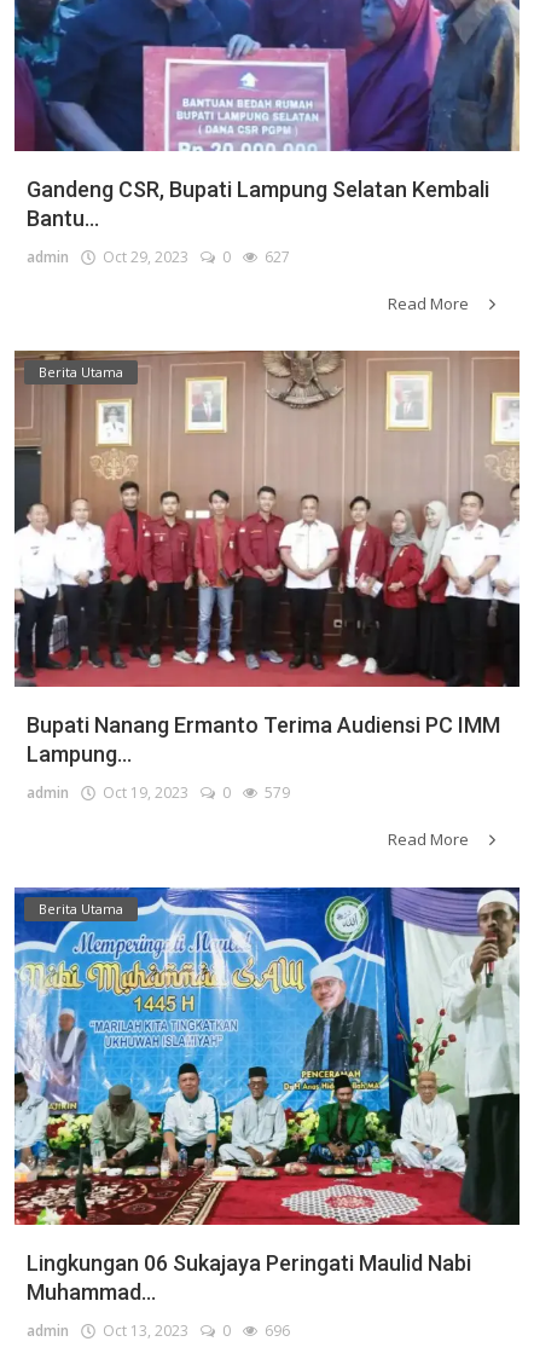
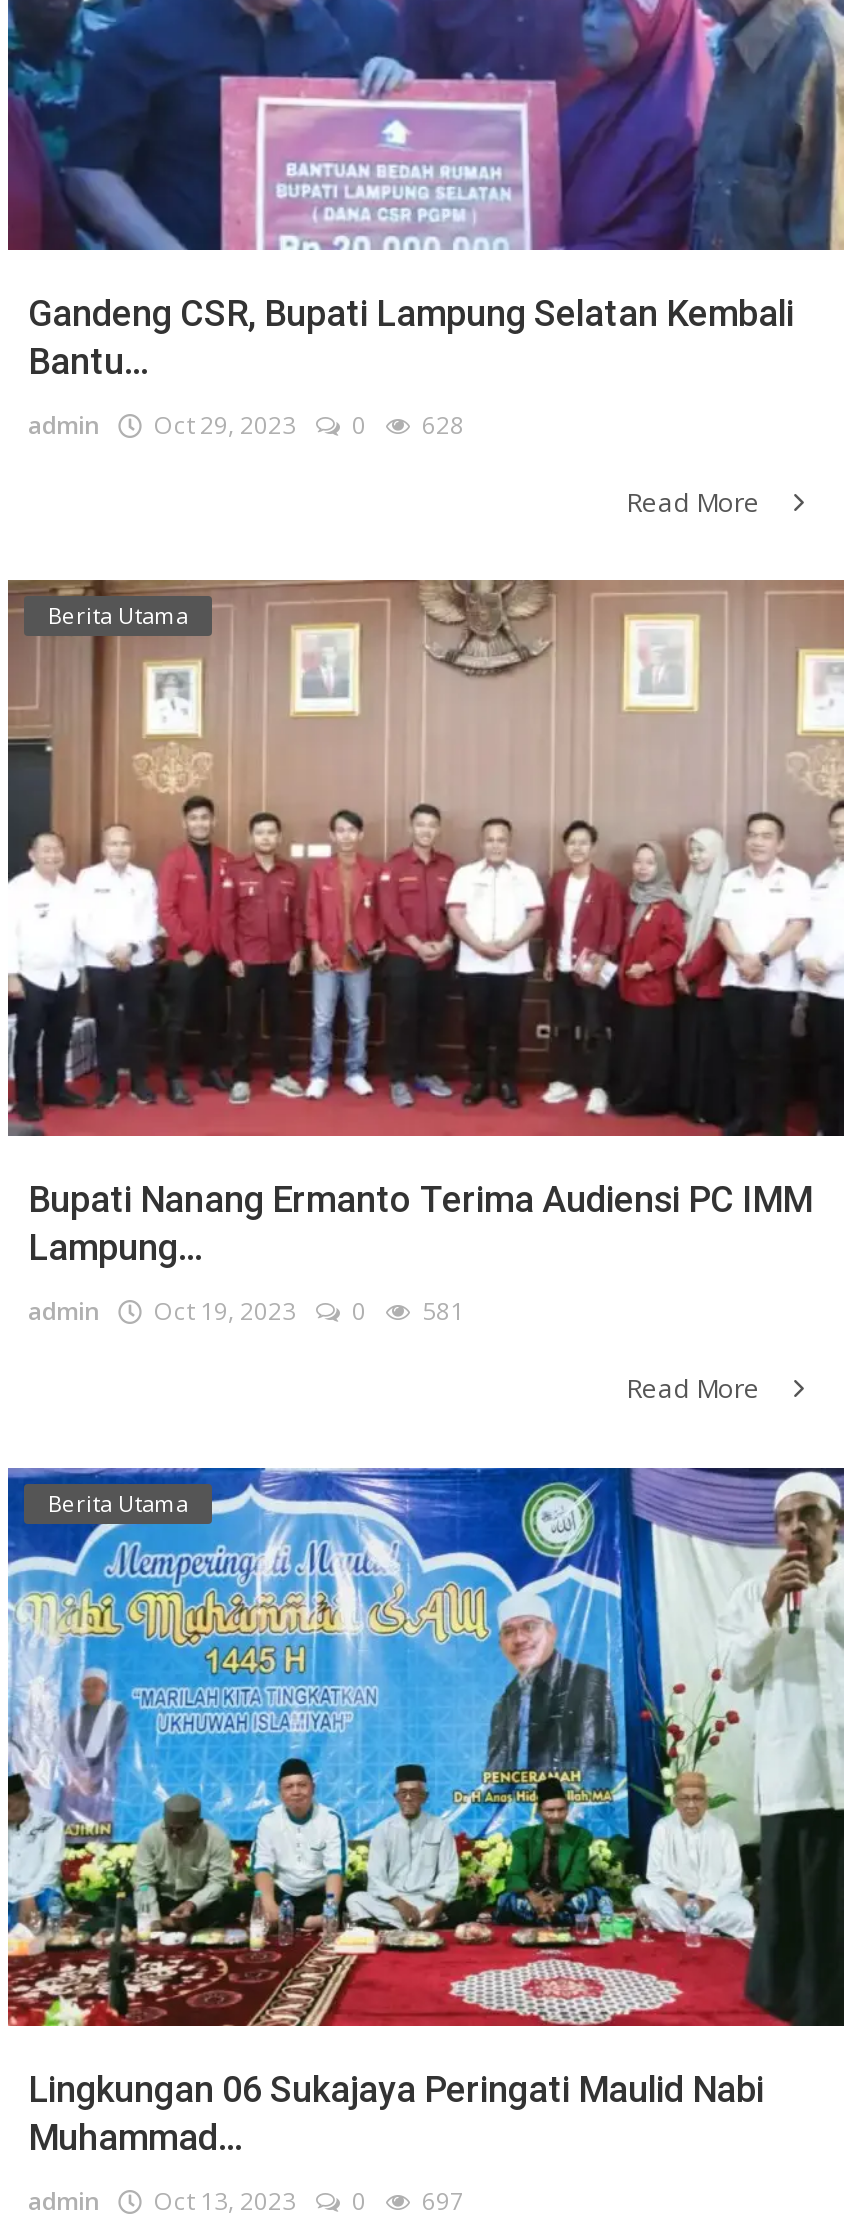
[27,246,290,267] admin Oct 29, 2023 0 627 -> [28,407,464,441] admin Oct 29, 2023 0 628
[27,783,290,803] admin Oct 19, 2023 0 579 -> [28,1294,464,1328] admin Oct 19, 2023 0 581
[27,1320,290,1340] admin Oct 13, 2023 0 696 -> [28,2183,464,2217] admin Oct 13, 2023 0 697

